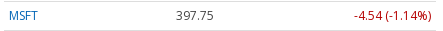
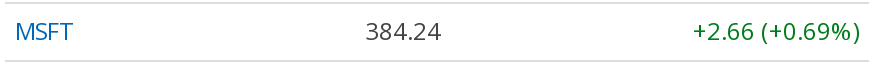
[176,7,214,24] 397.75 -> [365,15,441,49] 384.24
[354,7,431,24] -4.54 (-1.14%) -> [693,15,859,49] +2.66 (+0.69%)

